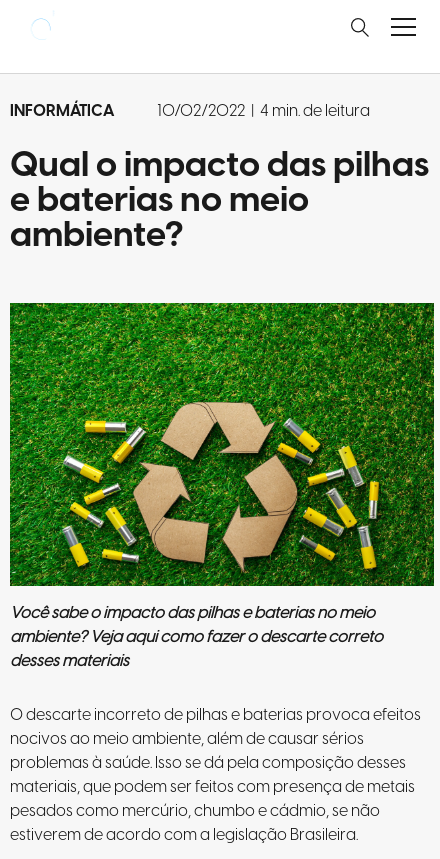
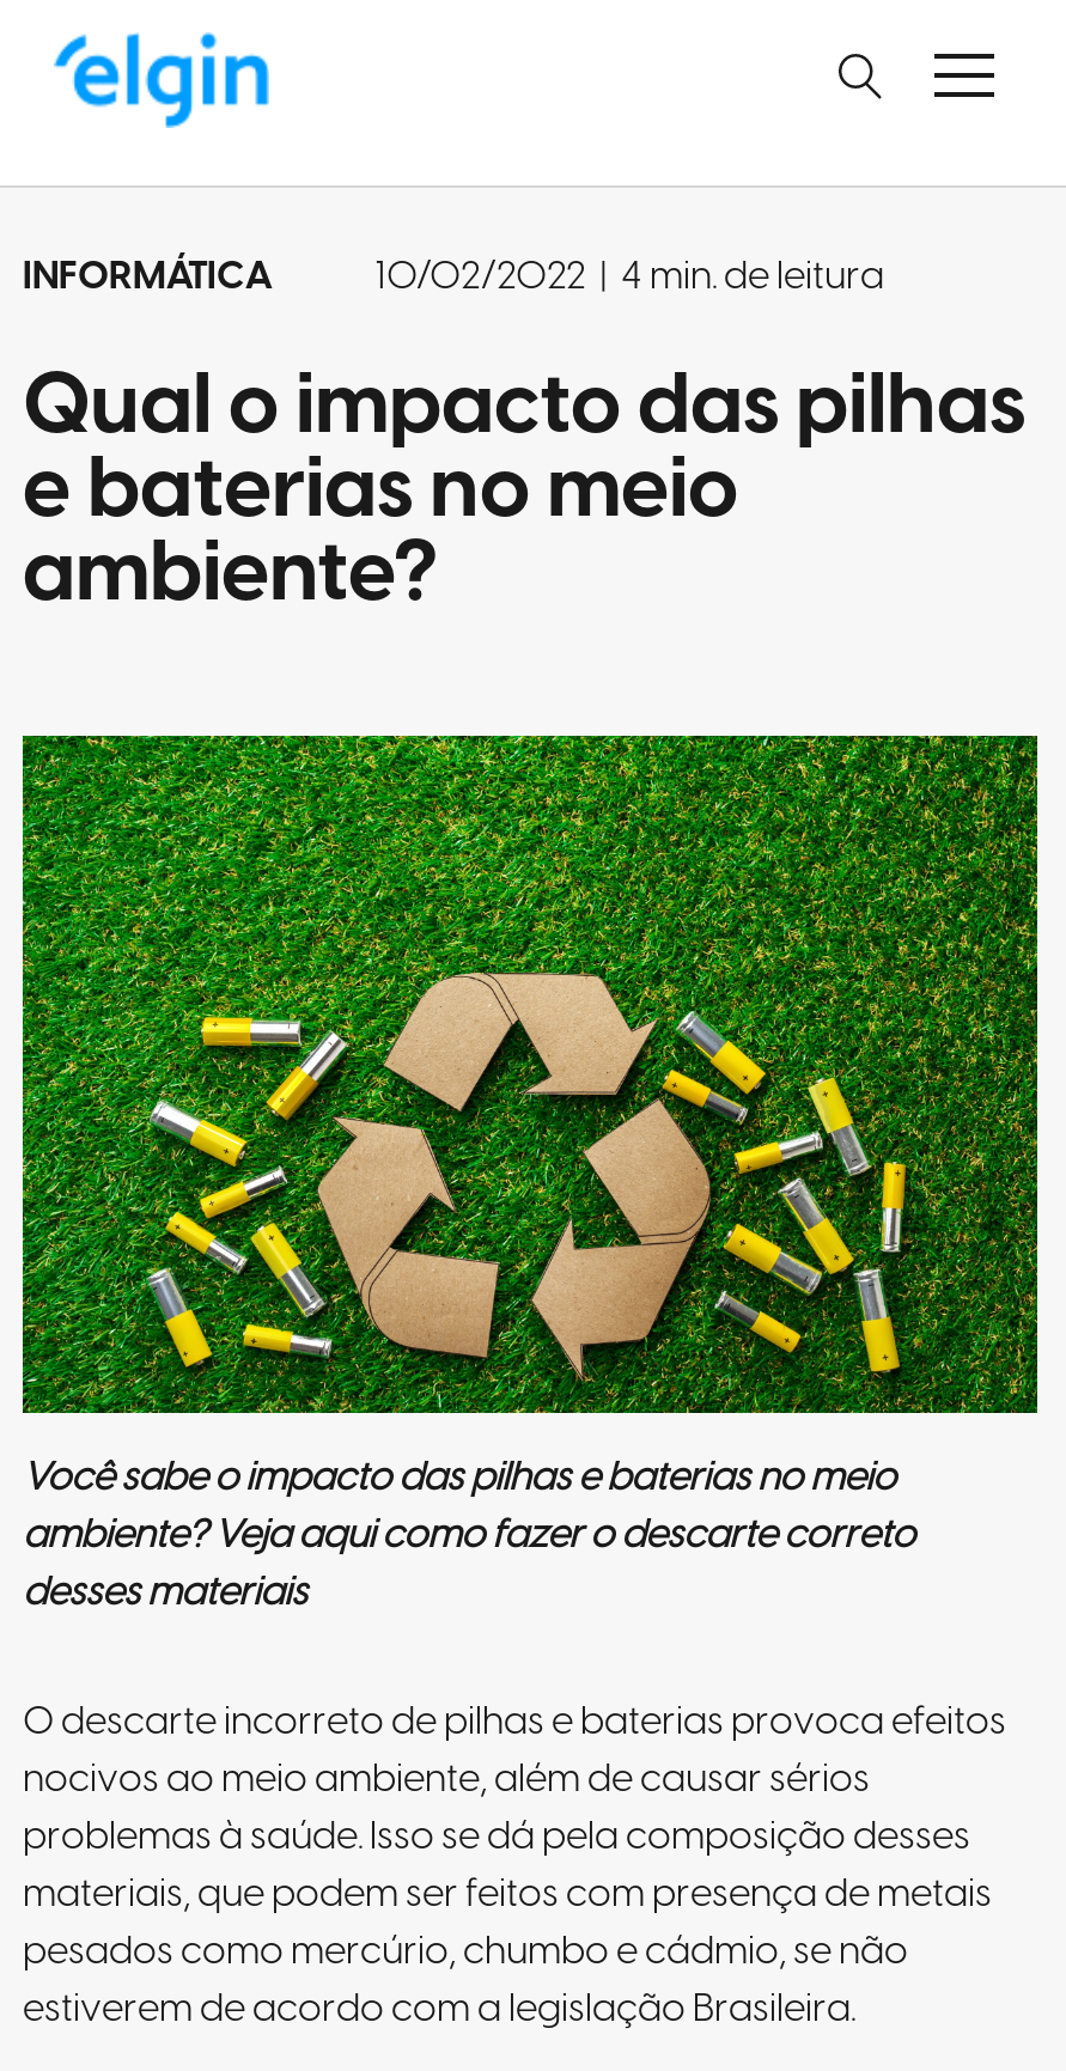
none -> [54,30,272,130] [image]

